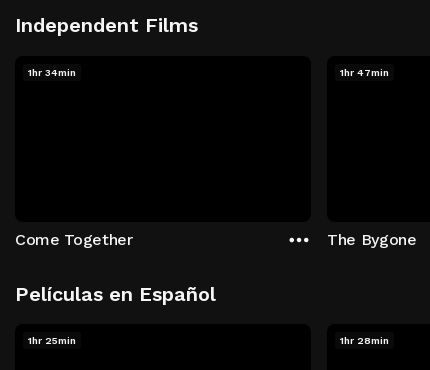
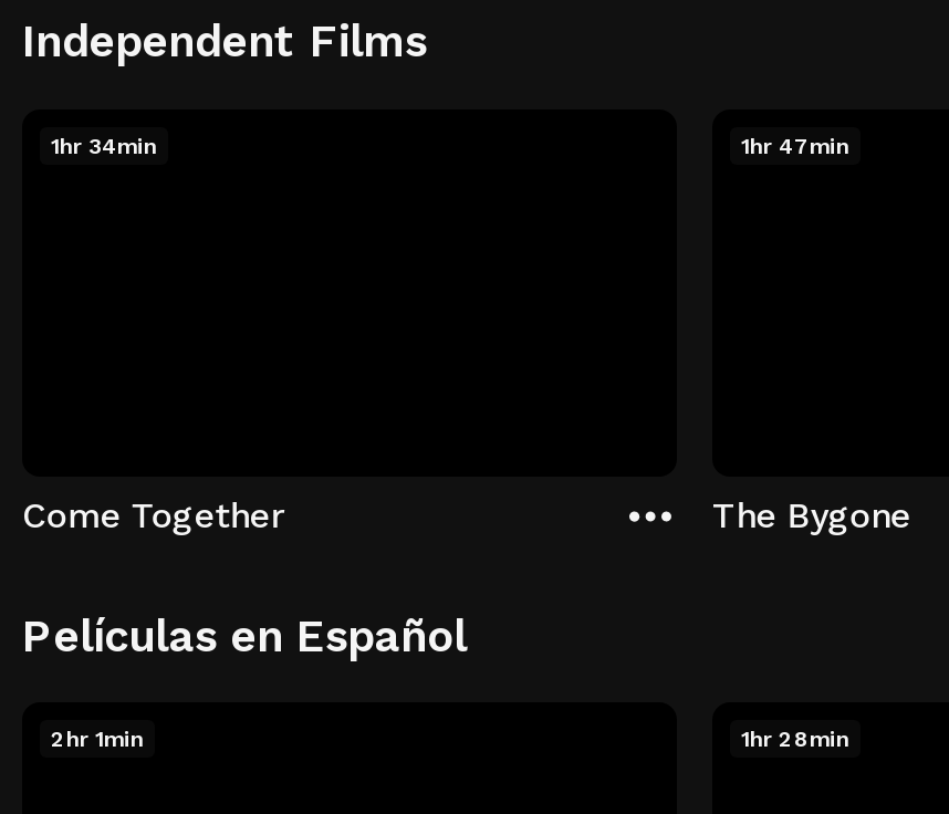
[28,335,76,346] 1hr 25min -> [51,727,144,751] 2hr 1min

